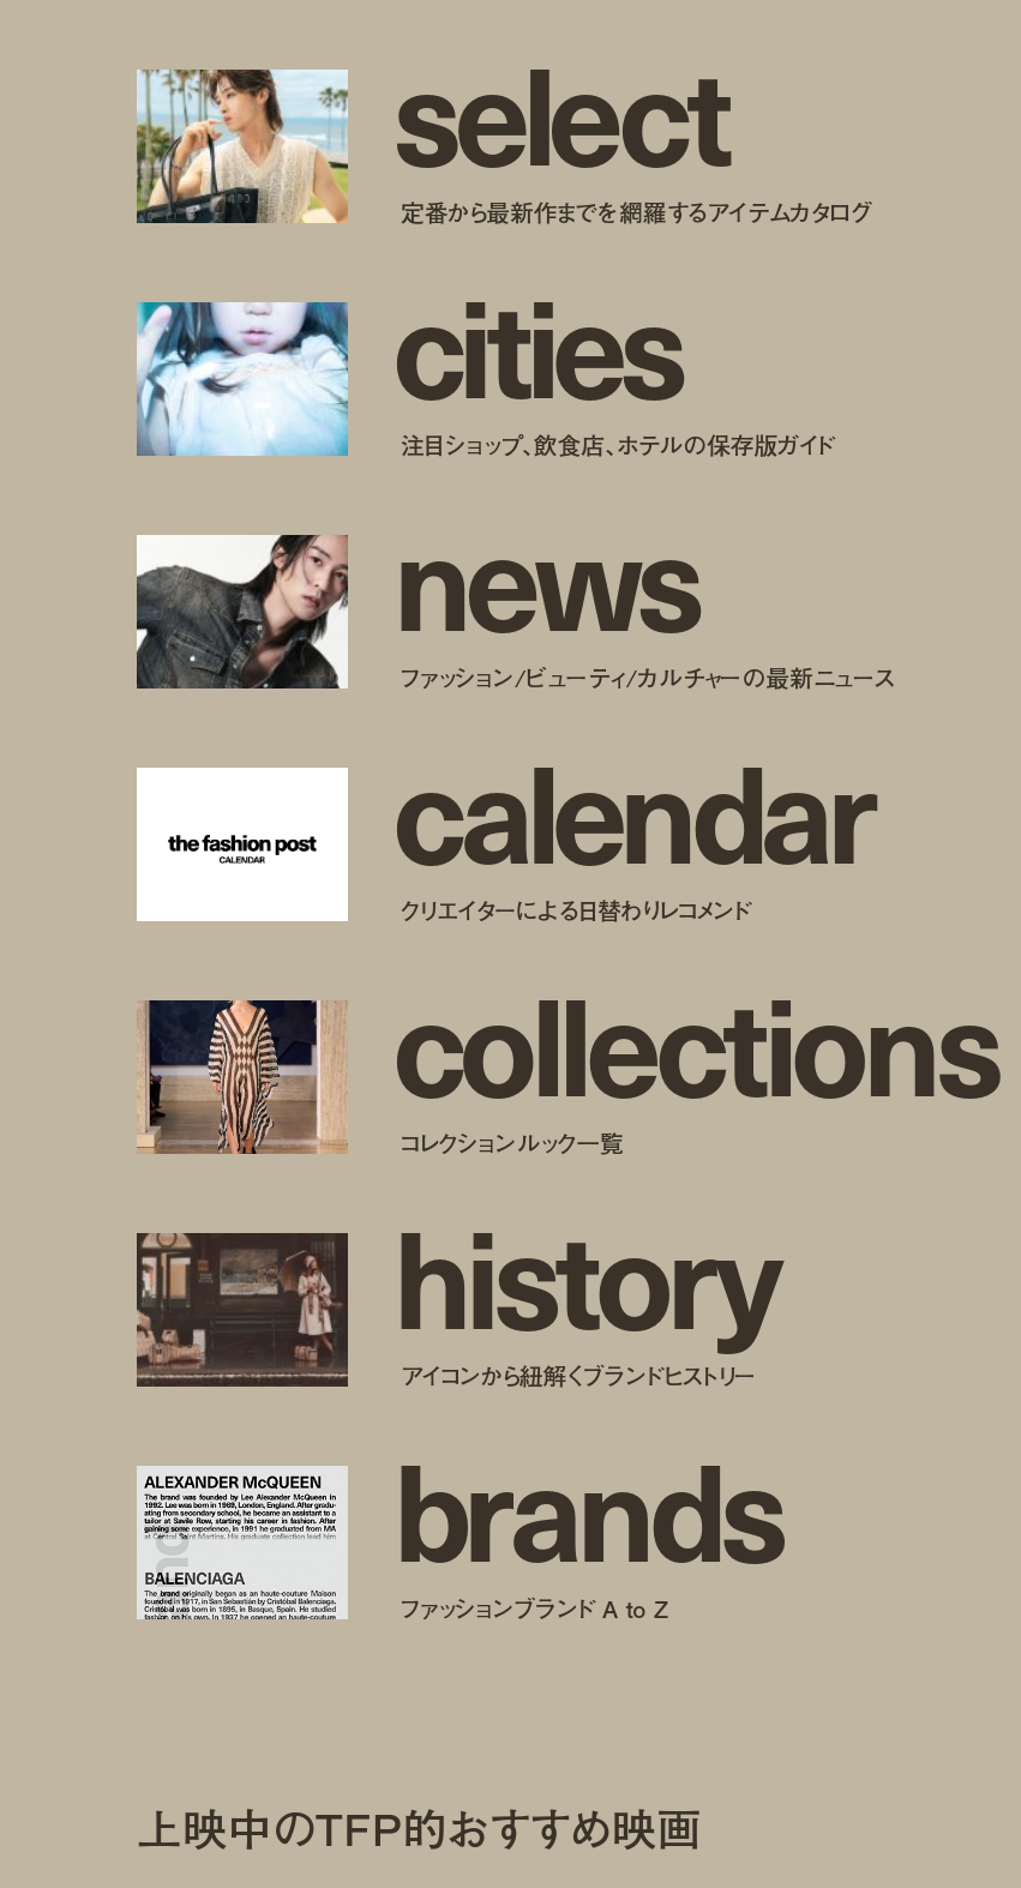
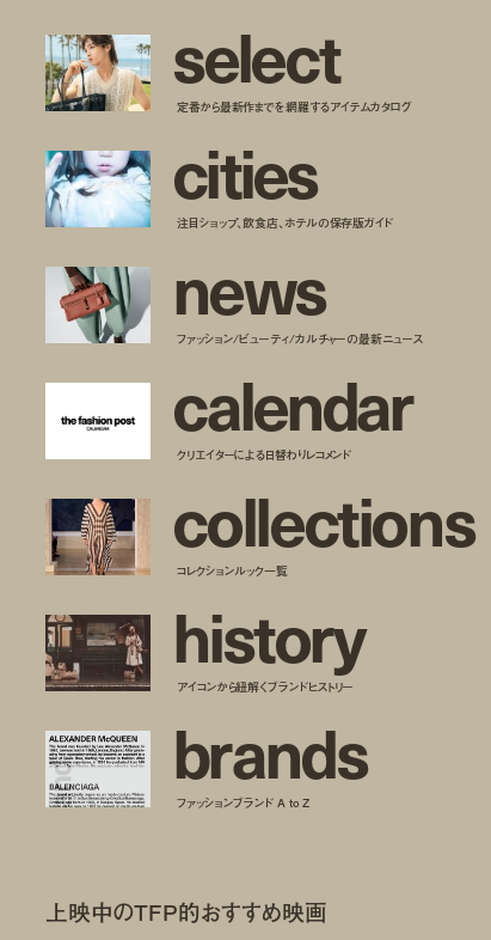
[134,533,350,691] [image] -> [44,265,151,344] [image]

